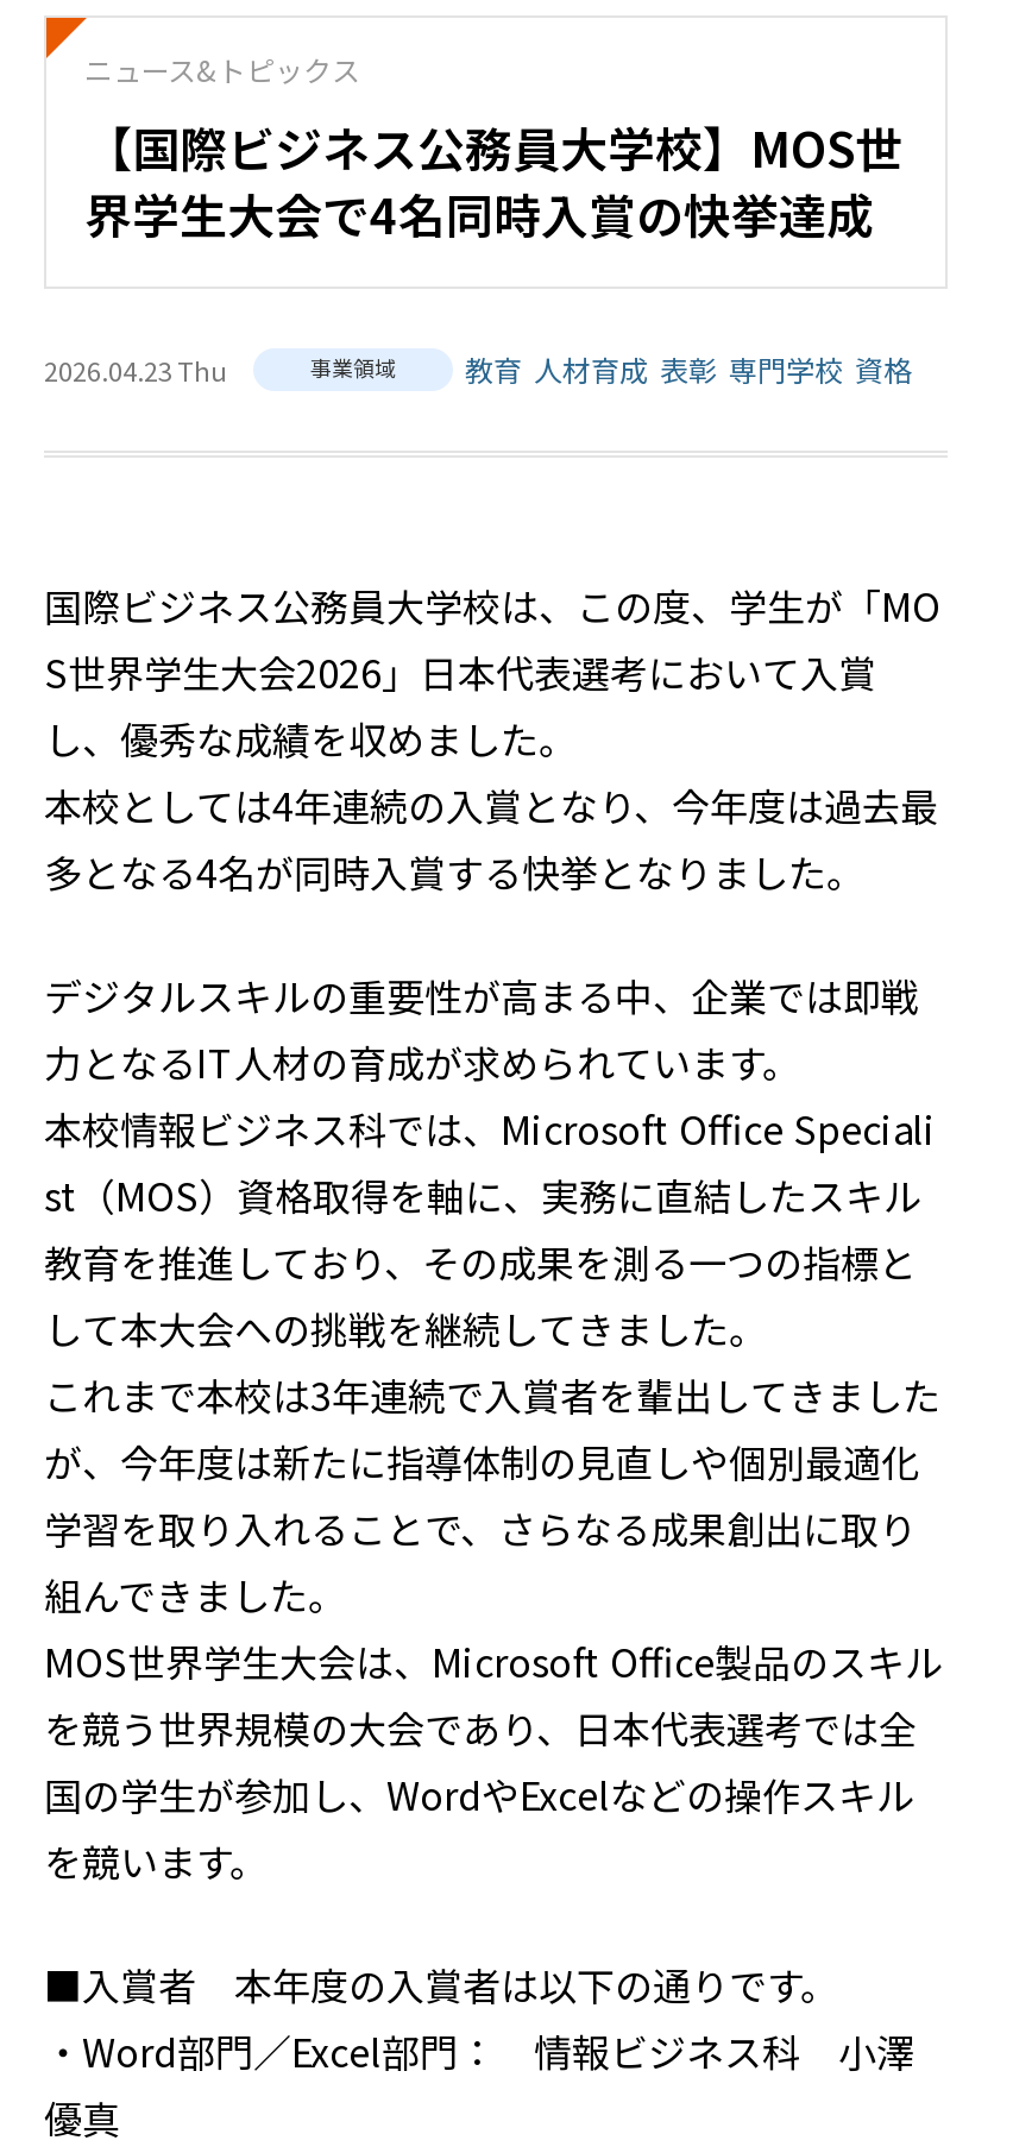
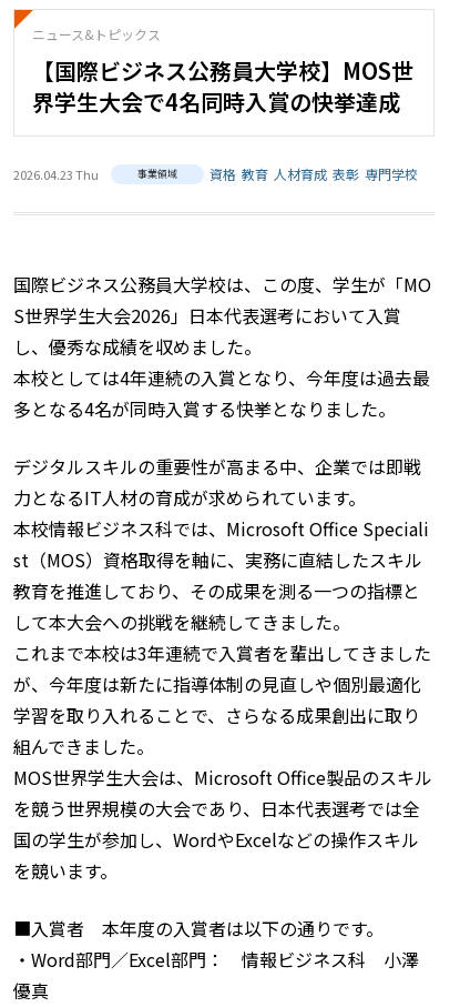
[465,348,912,389] 教育 人材育成 表彰 専門学校 資格 -> [210,164,418,183] 資格 教育 人材育成 表彰 専門学校

